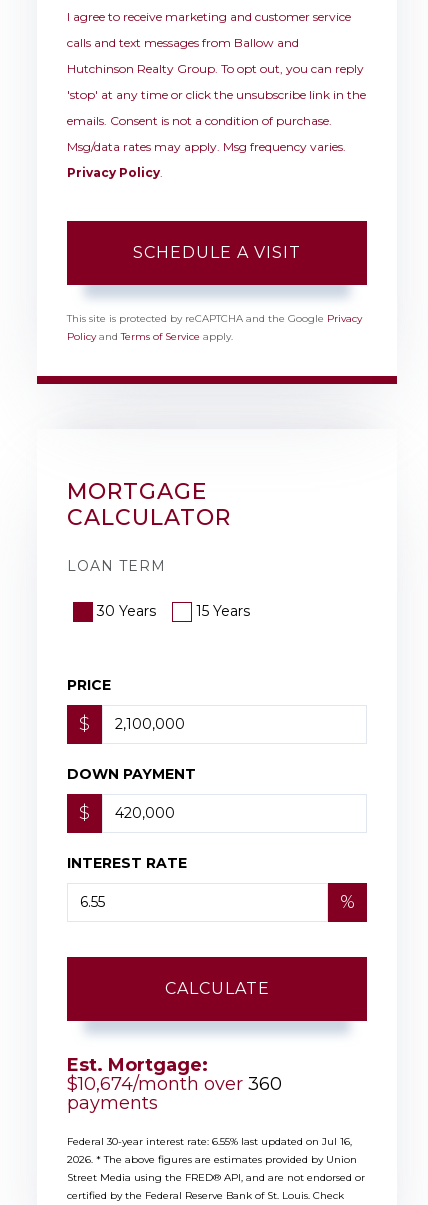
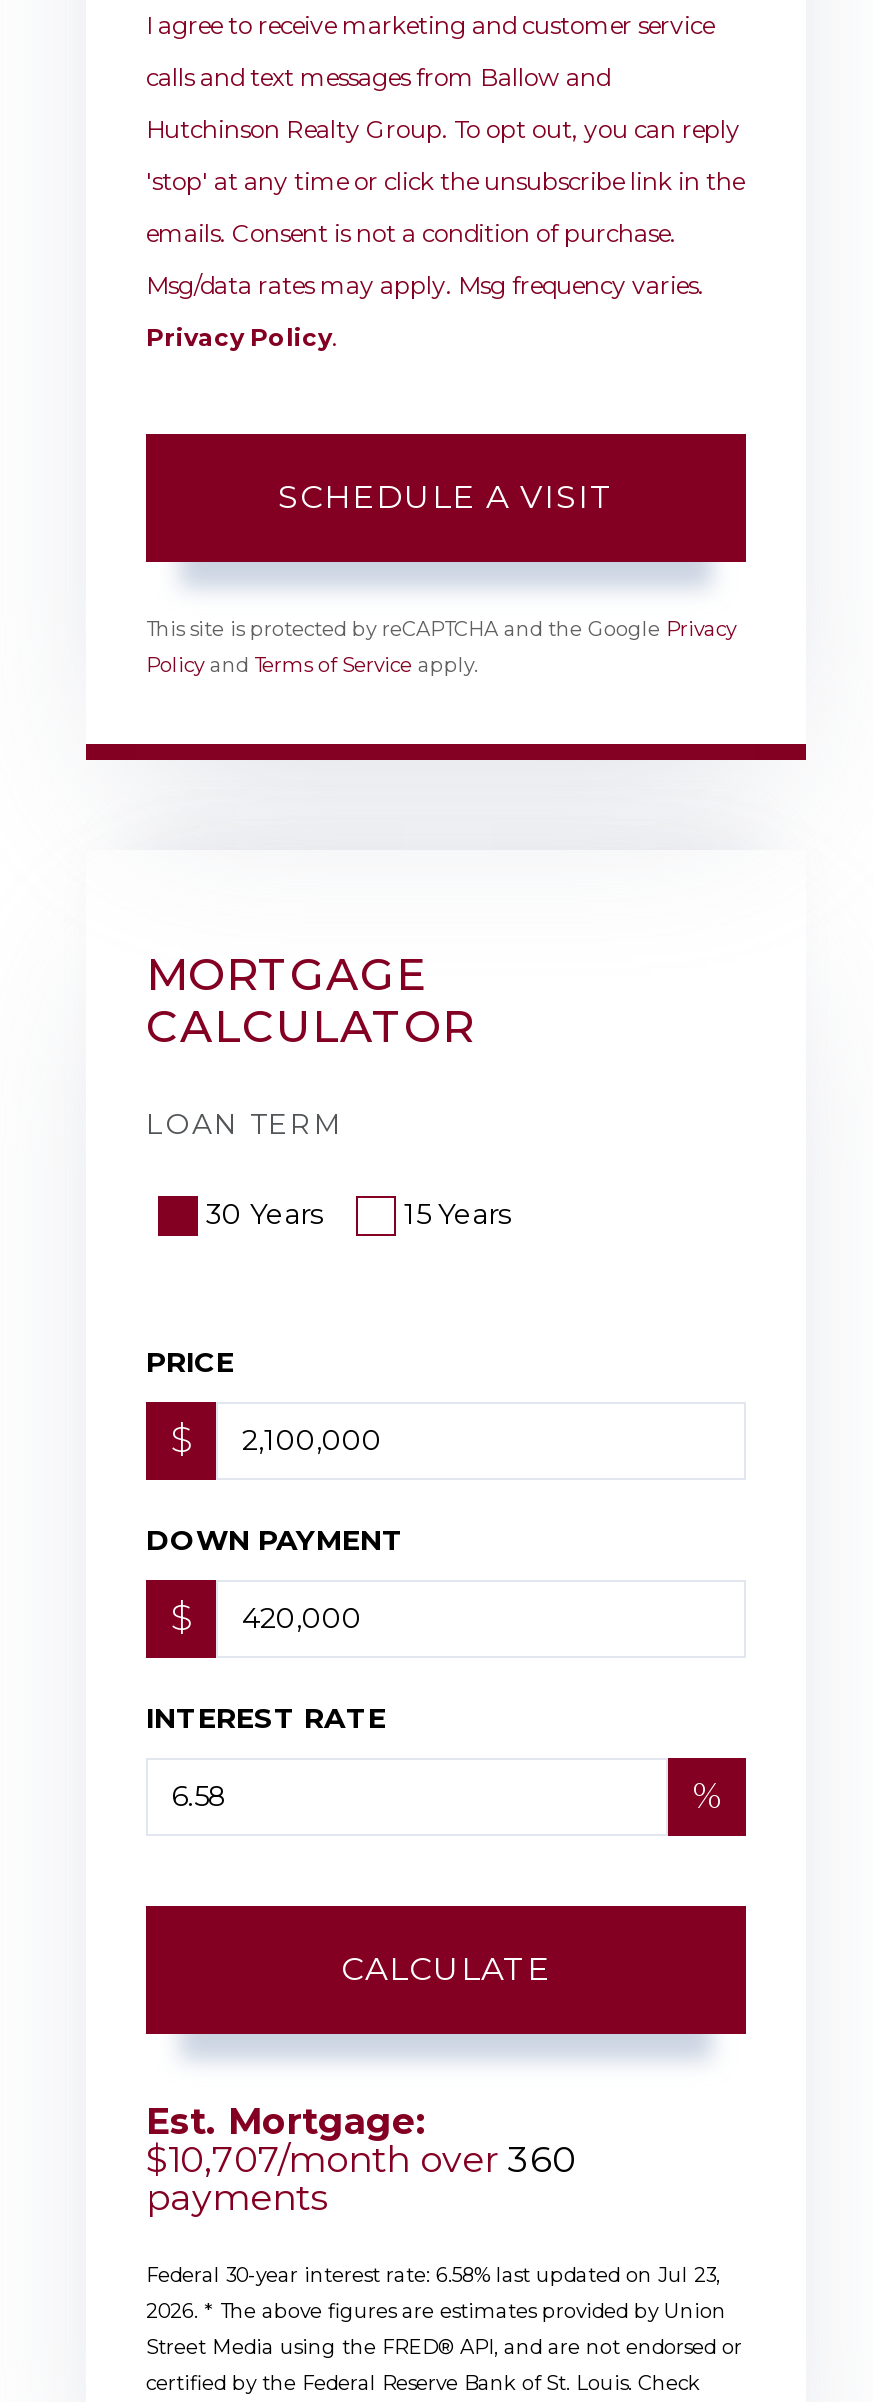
[67,1073,282,1095] $10,674/month over 360 -> [146,2138,576,2182] $10,707/month over 360
[67,1135,352,1148] Federal 30-year interest rate: 6.55% last updated on Jul 16, -> [146,2262,720,2288] Federal 30-year interest rate: 6.58% last updated on Jul 23,

